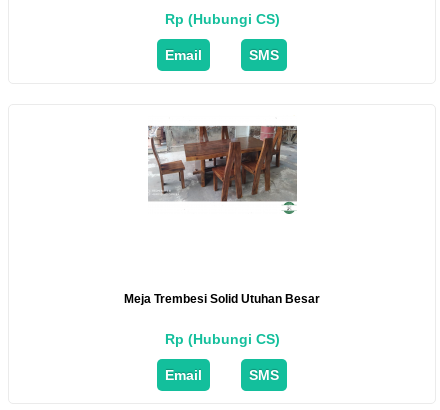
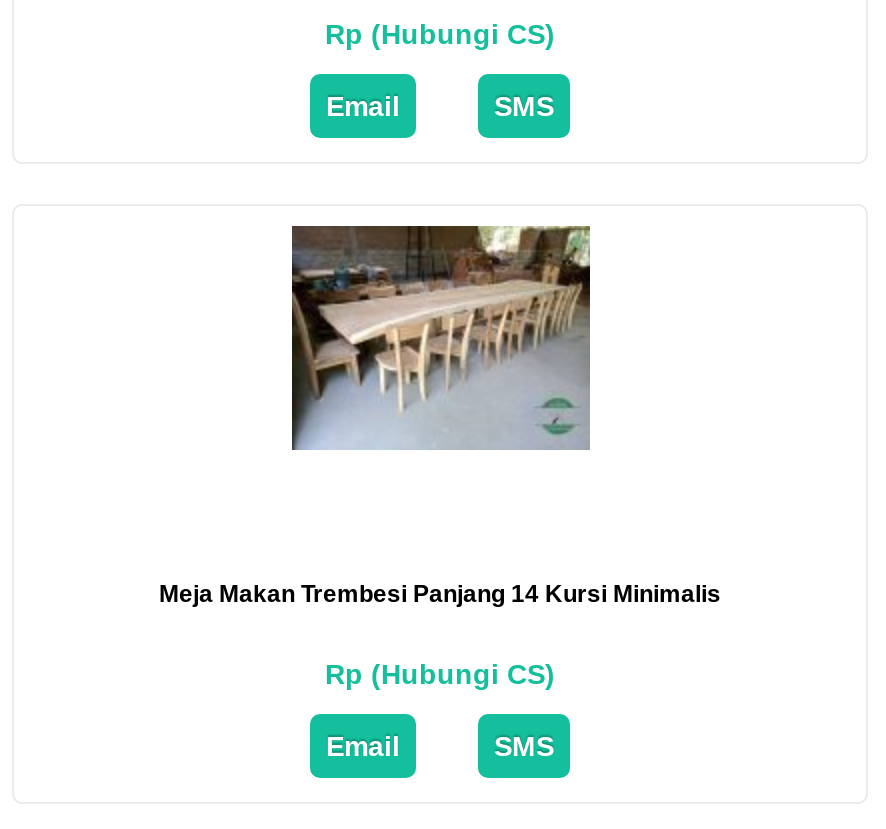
[148,115,298,227] [image] -> [290,224,592,452] [image]
[124,292,320,306] Meja Trembesi Solid Utuhan Besar -> [159,581,721,609] Meja Makan Trembesi Panjang 14 Kursi Minimalis

